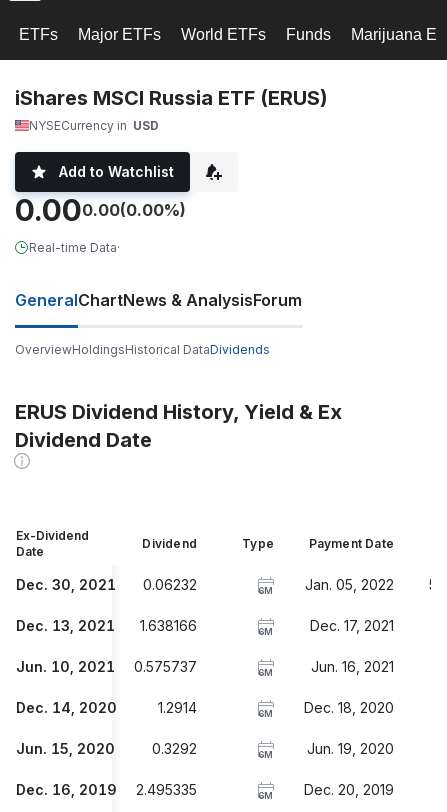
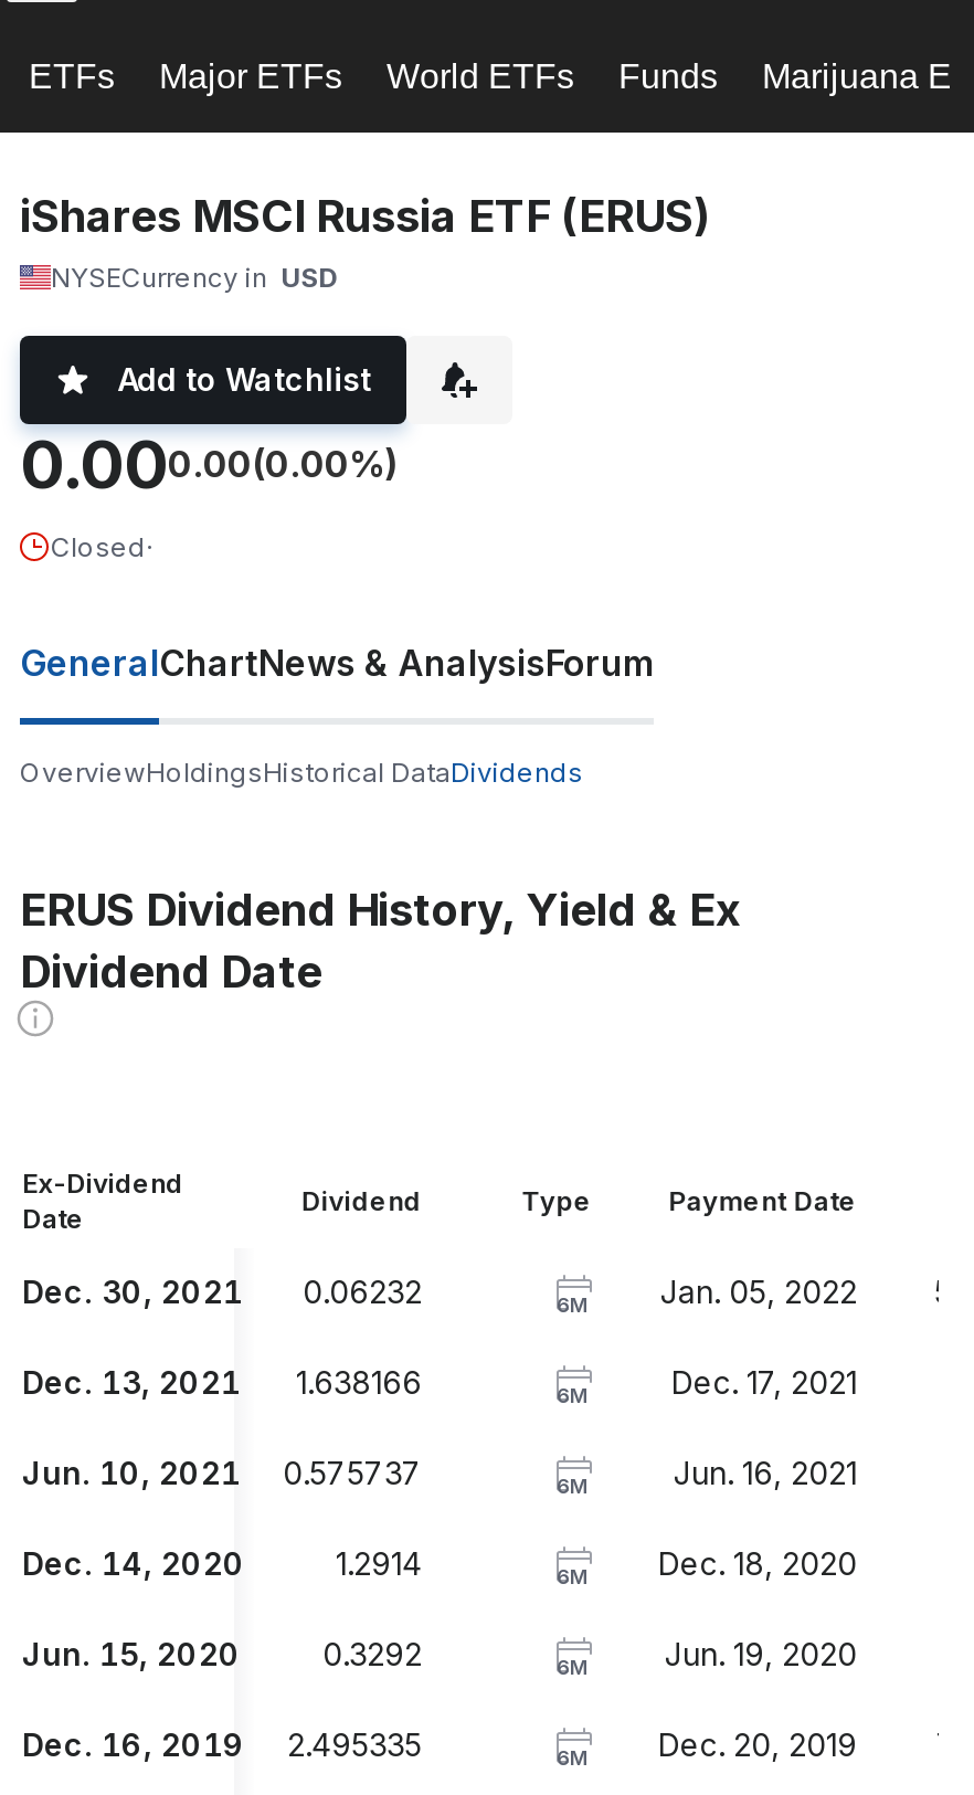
[29,240,120,255] Real-time Data· -> [51,530,152,563] Closed·

